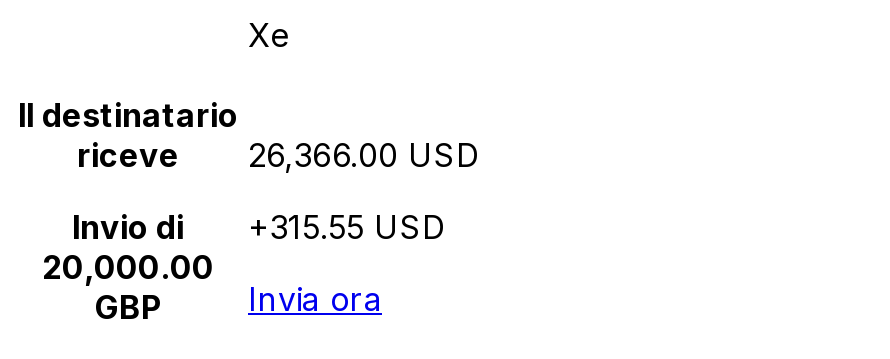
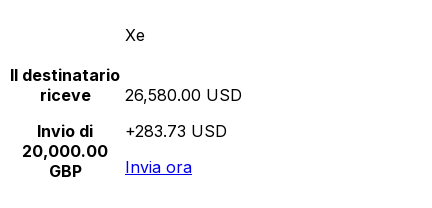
[77,134,480,174] riceve 26,366.00 USD -> [39,85,242,105] riceve 26,580.00 USD
[72,206,446,246] Invio di +315.55 USD -> [37,121,227,141] Invio di +283.73 USD

